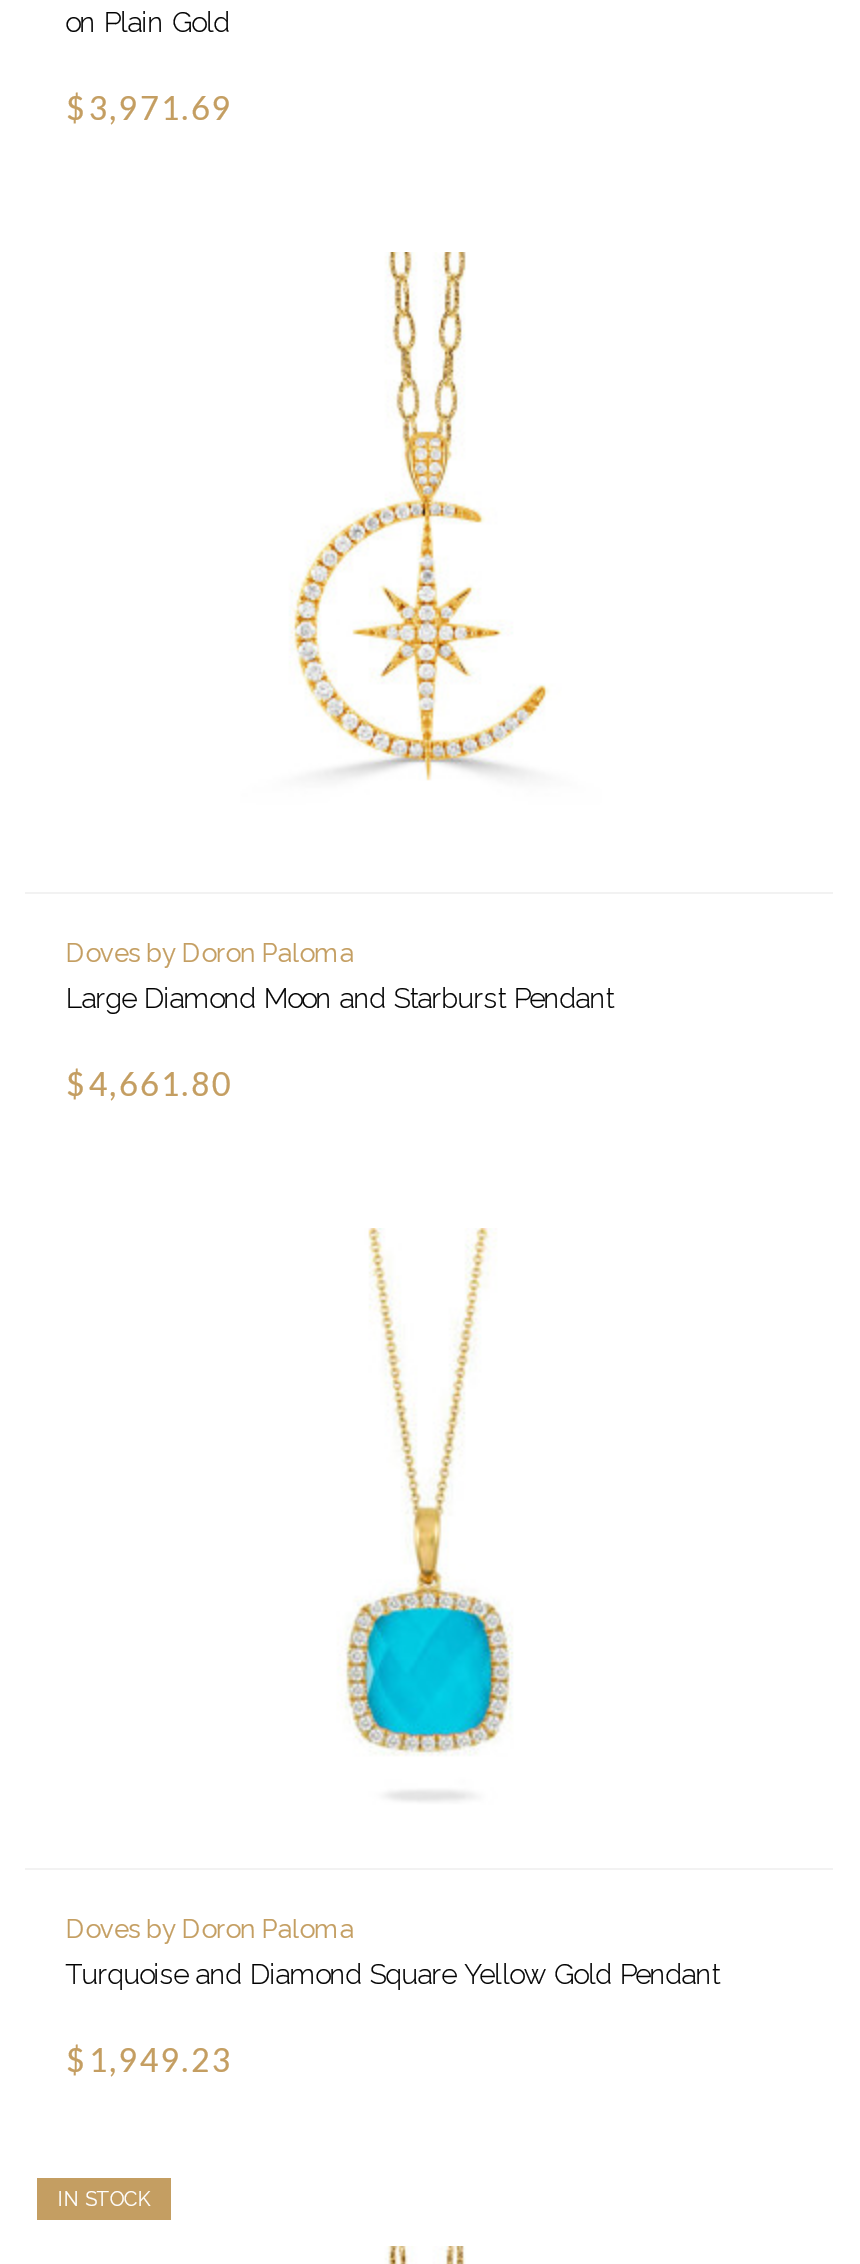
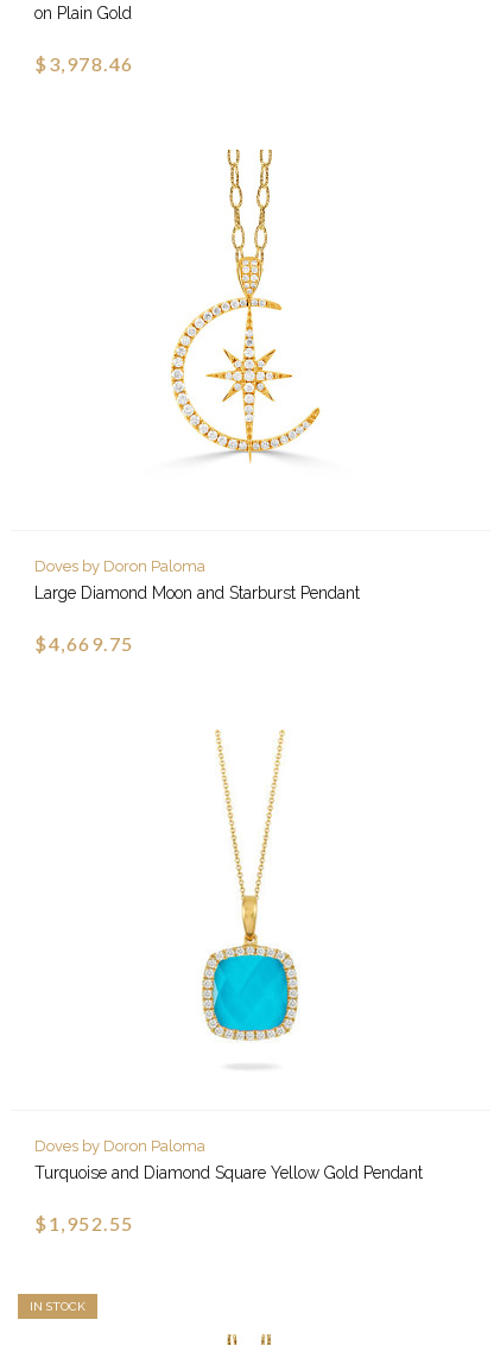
[66,89,233,127] $3,971.69 -> [35,53,134,75] $3,978.46
[66,1065,233,1103] $4,661.80 -> [35,632,134,655] $4,669.75
[66,2041,233,2079] $1,949.23 -> [35,1212,134,1235] $1,952.55

